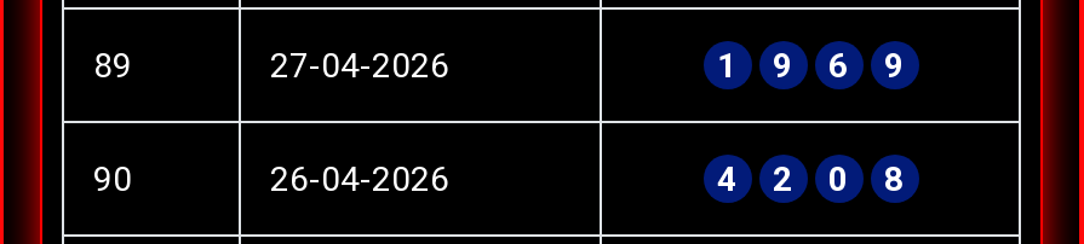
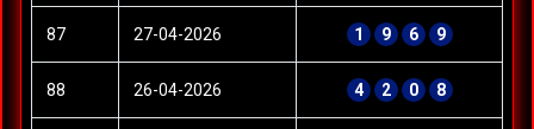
[93,47,132,86] 89 -> [46,25,66,44] 87
[93,160,132,199] 90 -> [46,81,66,100] 88

